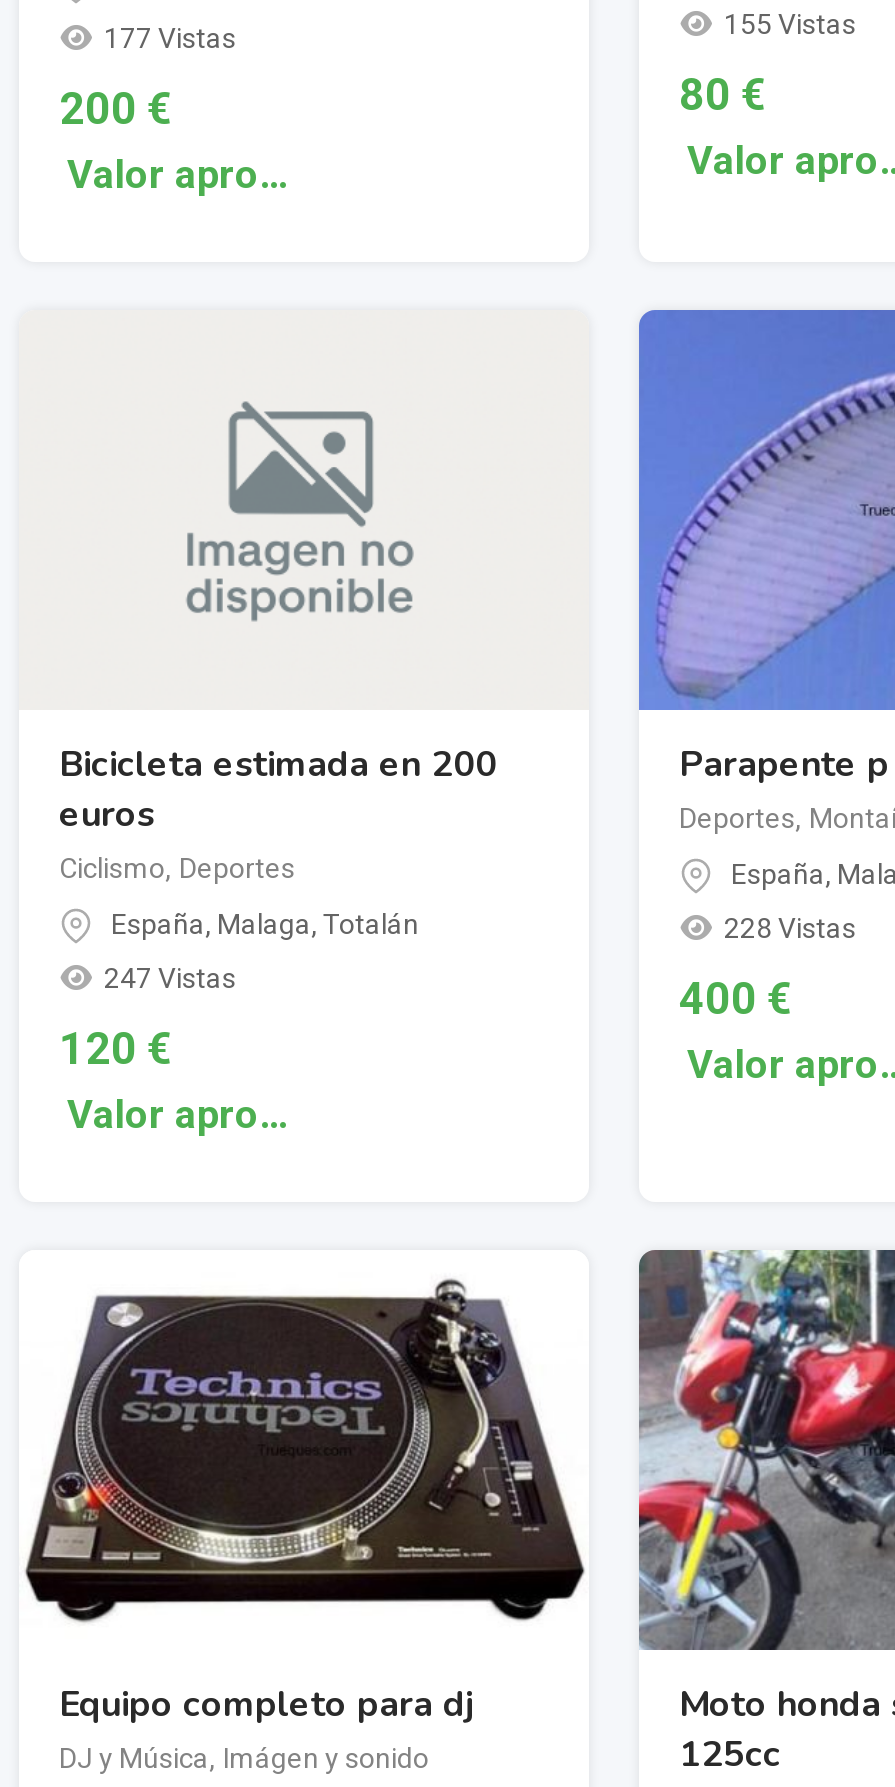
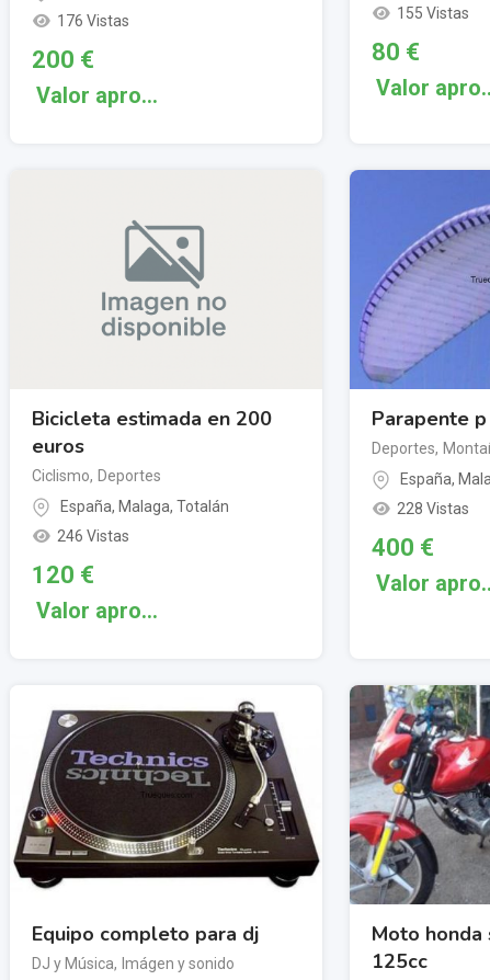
[104,21,236,53] 177 Vistas -> [56,12,129,29] 176 Vistas
[104,962,236,994] 247 Vistas -> [56,527,129,545] 246 Vistas

